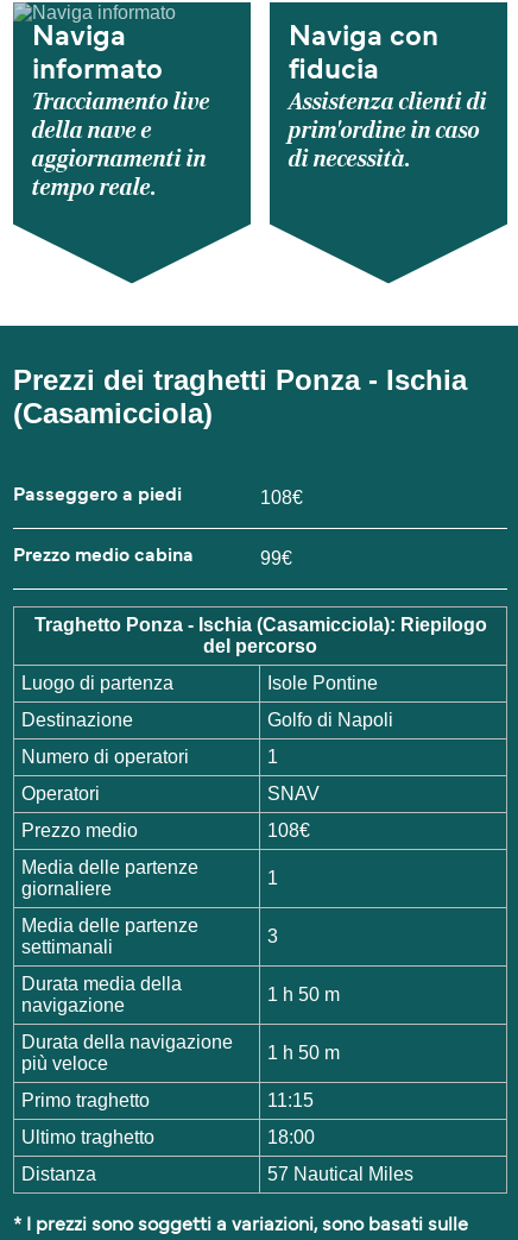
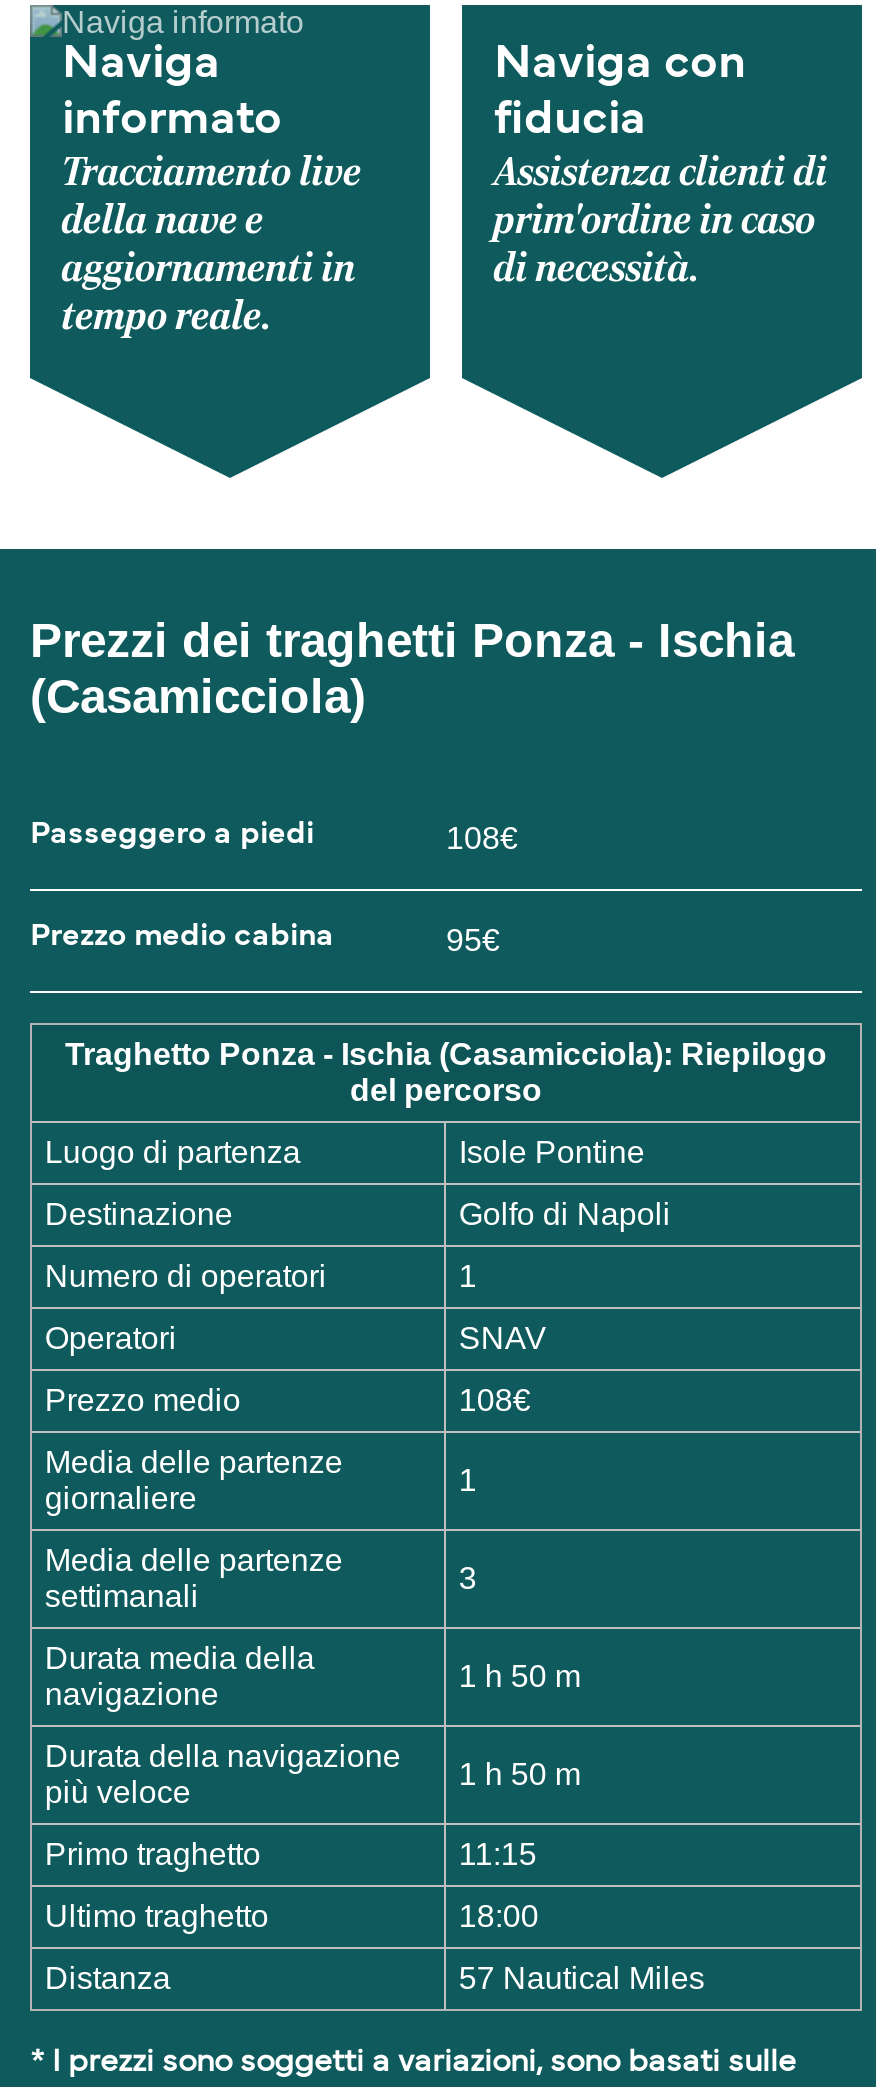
[260,548,292,568] 99€ -> [446,924,500,958] 95€

